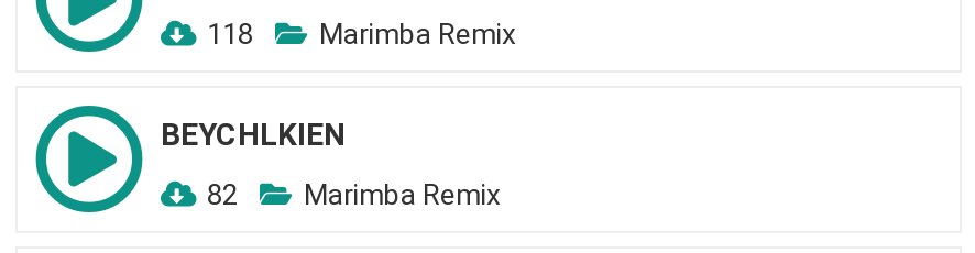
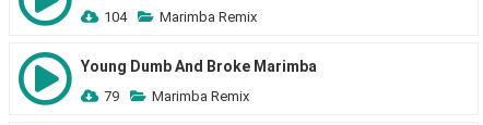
[207,18,515,51] 118 Marimba Remix -> [104,9,257,25] 104 Marimba Remix
[161,117,346,152] BEYCHLKIEN -> [81,58,317,75] Young Dumb And Broke Marimba
[207,178,500,211] 82 Marimba Remix -> [104,88,249,104] 79 Marimba Remix

